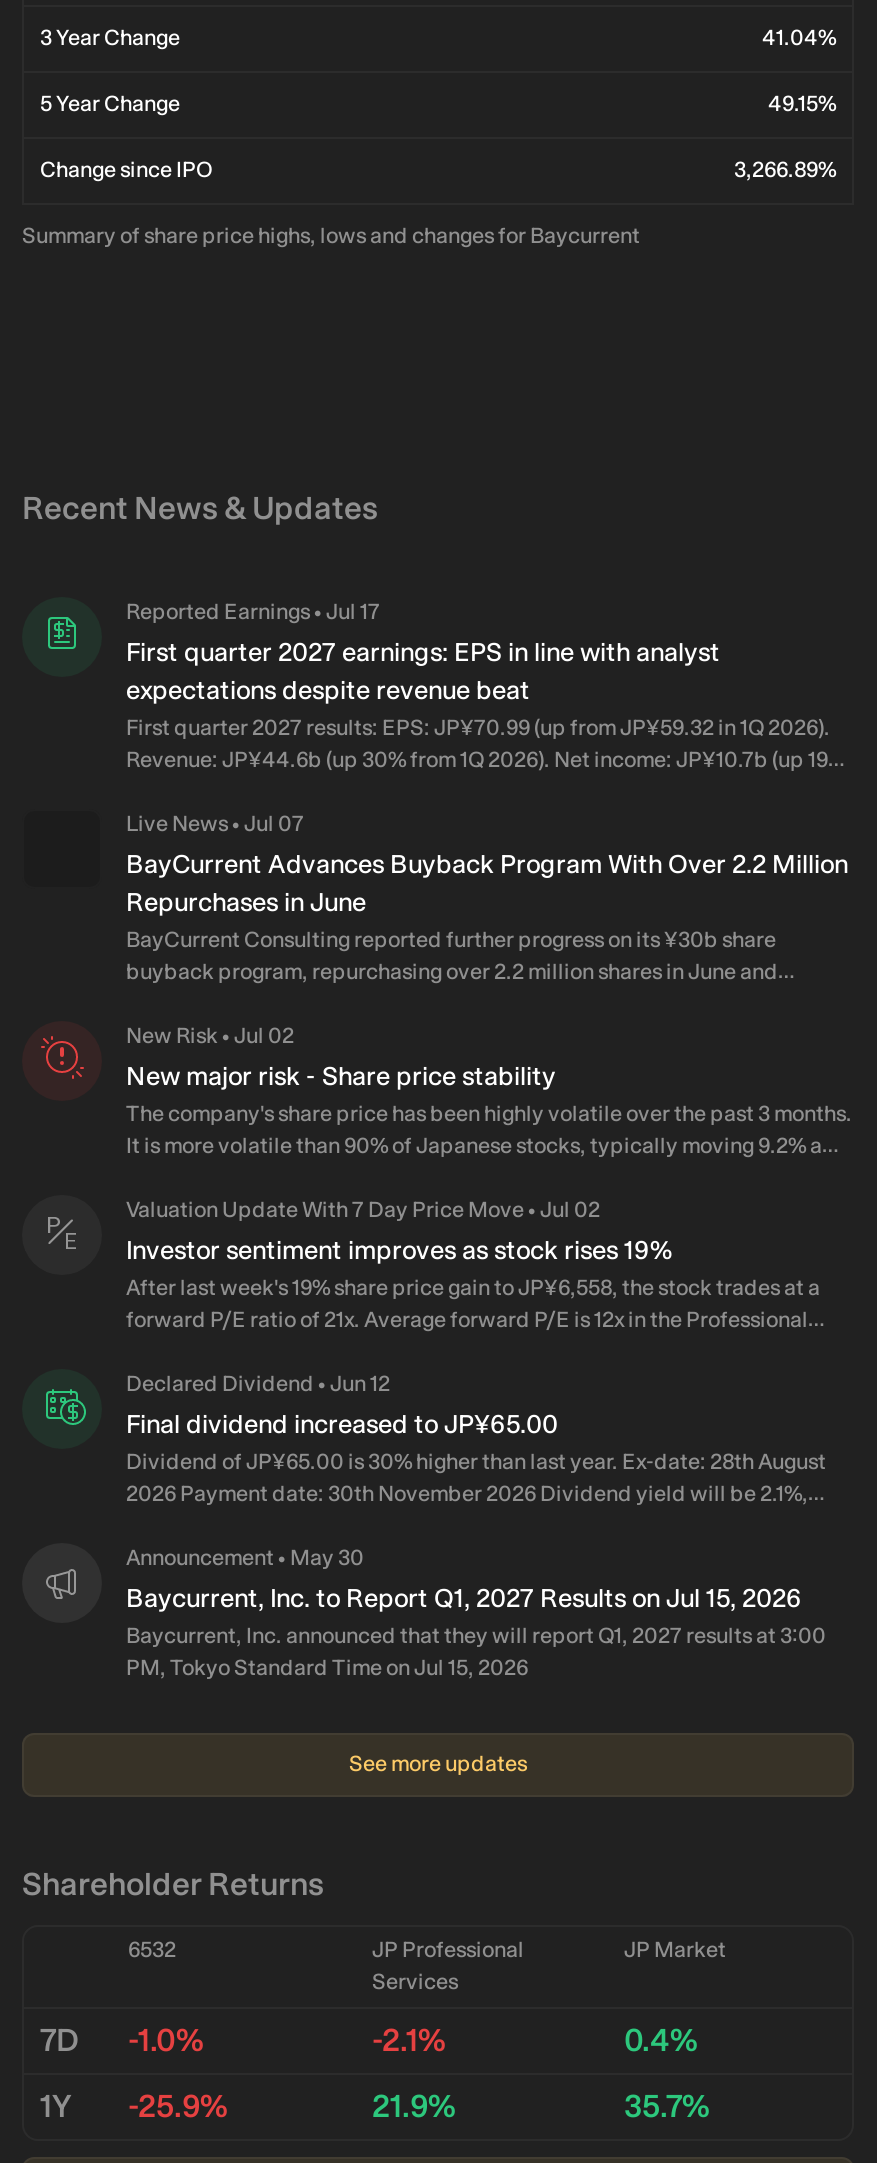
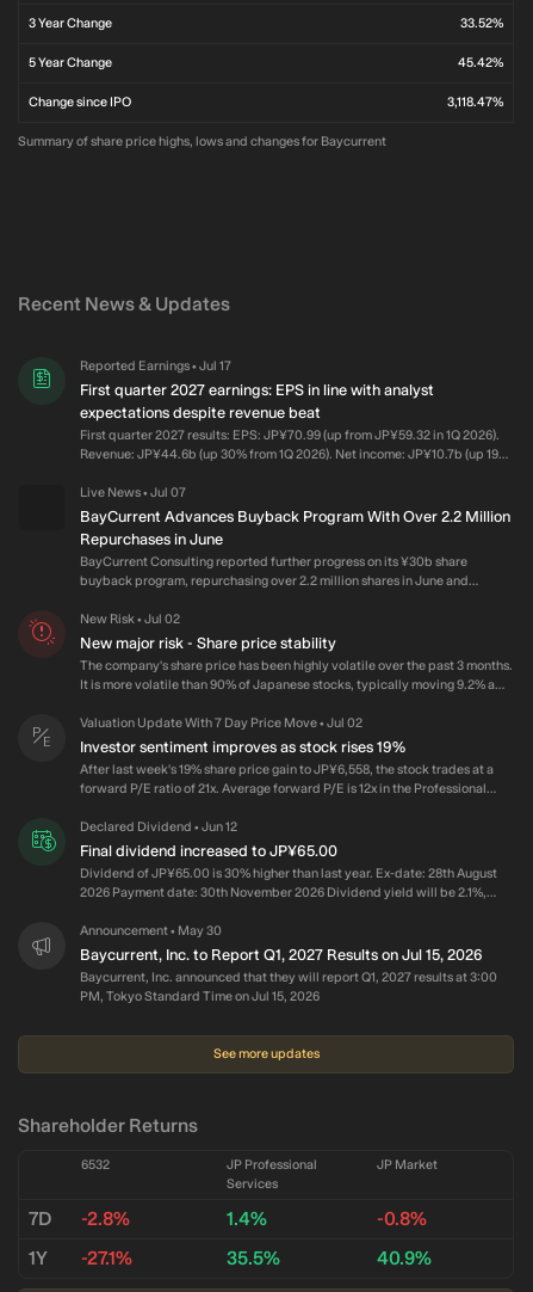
[762,24,836,50] 41.04% -> [460,15,503,31] 33.52%
[768,90,836,116] 49.15% -> [458,55,503,70] 45.42%
[734,156,836,182] 3,266.89% -> [447,94,503,109] 3,118.47%
[40,2020,204,2058] 7D -1.0% -> [29,1207,130,1230] 7D -2.8%
[372,2020,446,2058] -2.1% -> [227,1207,267,1230] 1.4%
[624,2020,698,2058] 0.4% -> [377,1207,427,1230] -0.8%
[40,2086,228,2124] 1Y -25.9% -> [29,1246,132,1269] 1Y -27.1%
[372,2086,456,2124] 21.9% -> [227,1246,280,1269] 35.5%
[624,2086,710,2124] 35.7% -> [377,1246,432,1269] 40.9%

